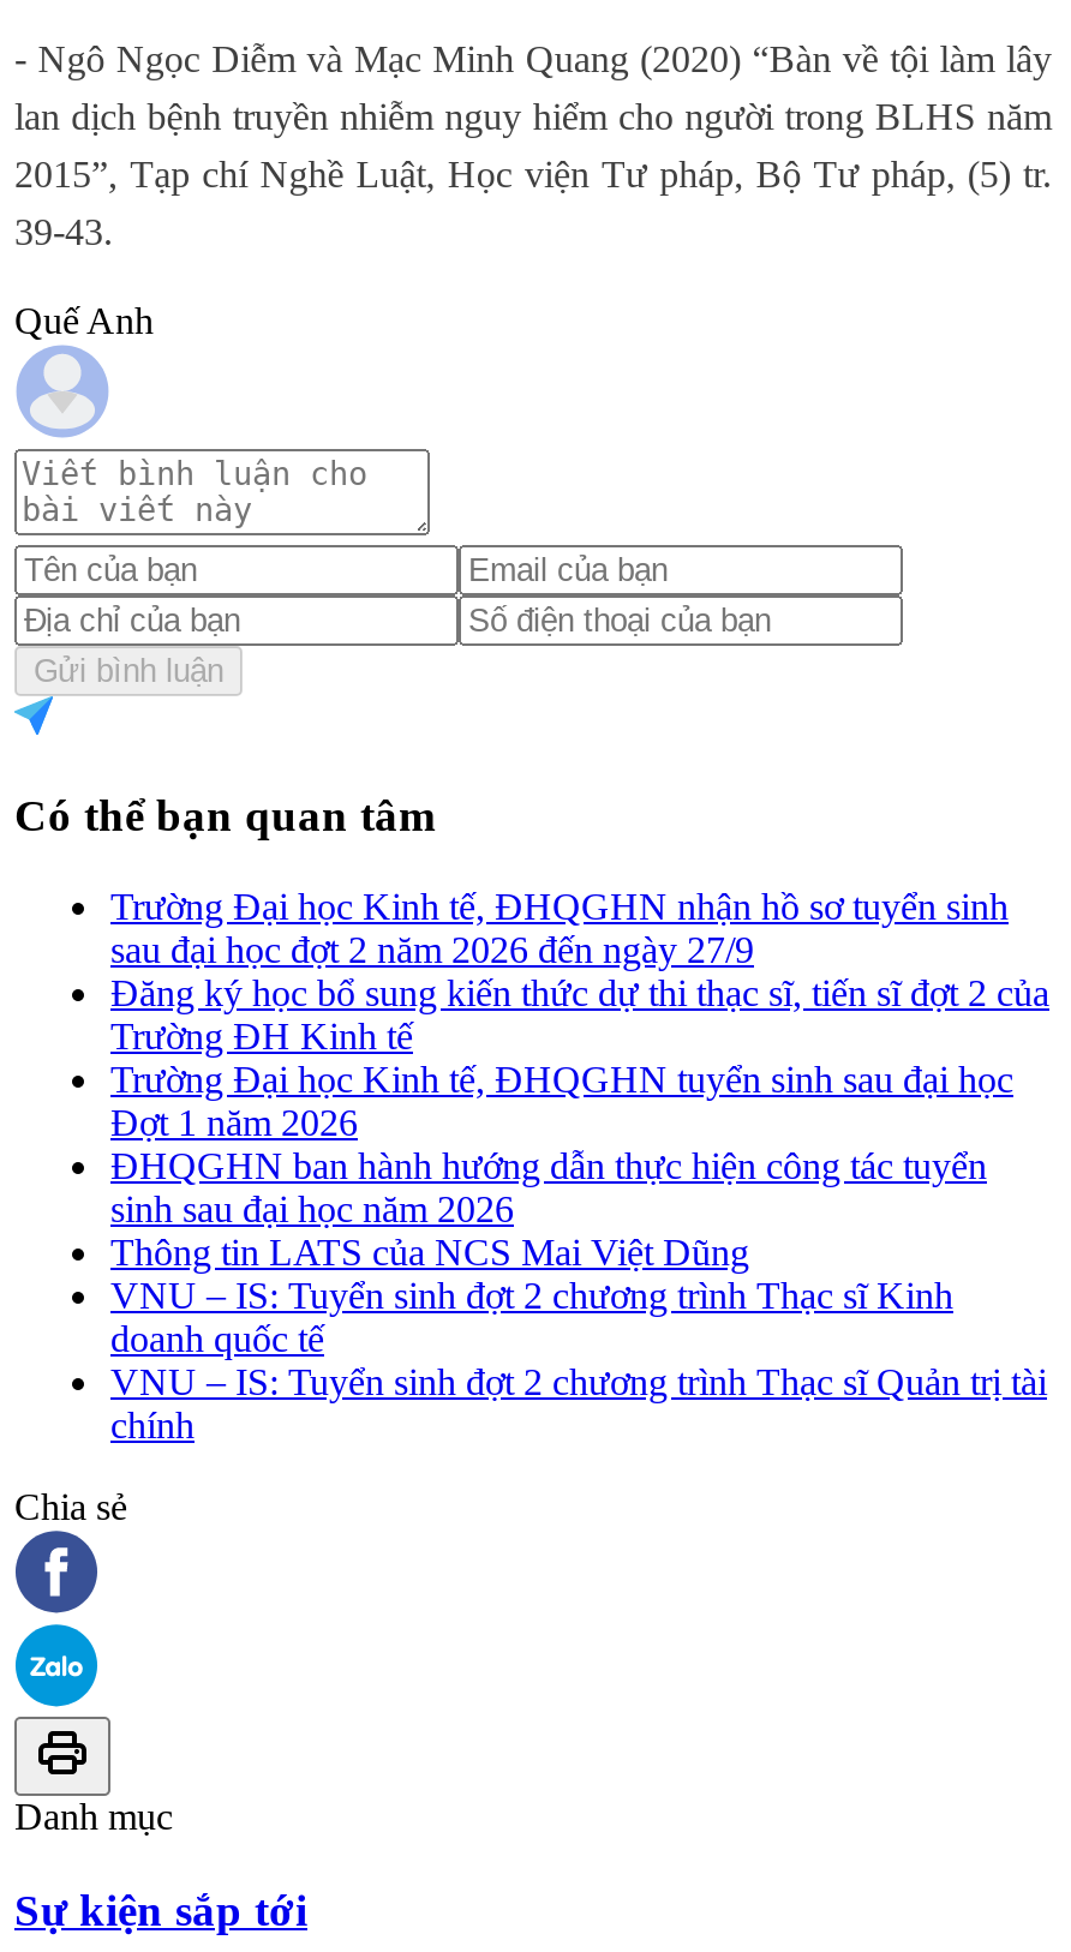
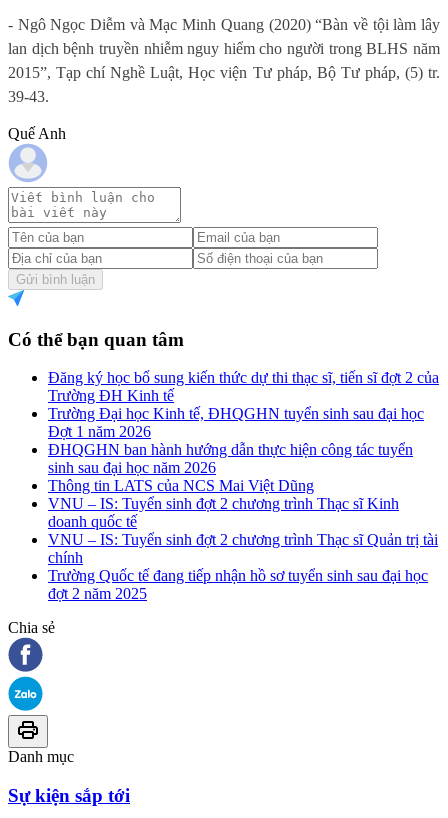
[110,886,1009,970] Trường Đại học Kinh tế, ĐHQGHN nhận hồ sơ tuyển sinh | sau đại học đợt 2 năm 2026 đến ngày 27/9 -> none
moved [110,973,1049,1446] -> [48,369,439,566]: Đăng ký học bổ sung kiến thức dự thi thạc sĩ, tiến sĩ đợt 2 của | Trường ĐH Kinh tế | Trường Đại học Kinh tế, ĐHQGHN tuyển sinh sau đại học | ... | VNU – IS: Tuyển sinh đợt 2 chương trình Thạc sĩ Quản trị tài | chính
none -> [48,567,428,602] Trường Quốc tế đang tiếp nhận hồ sơ tuyển sinh sau đại học | đợt 2 năm 2025

